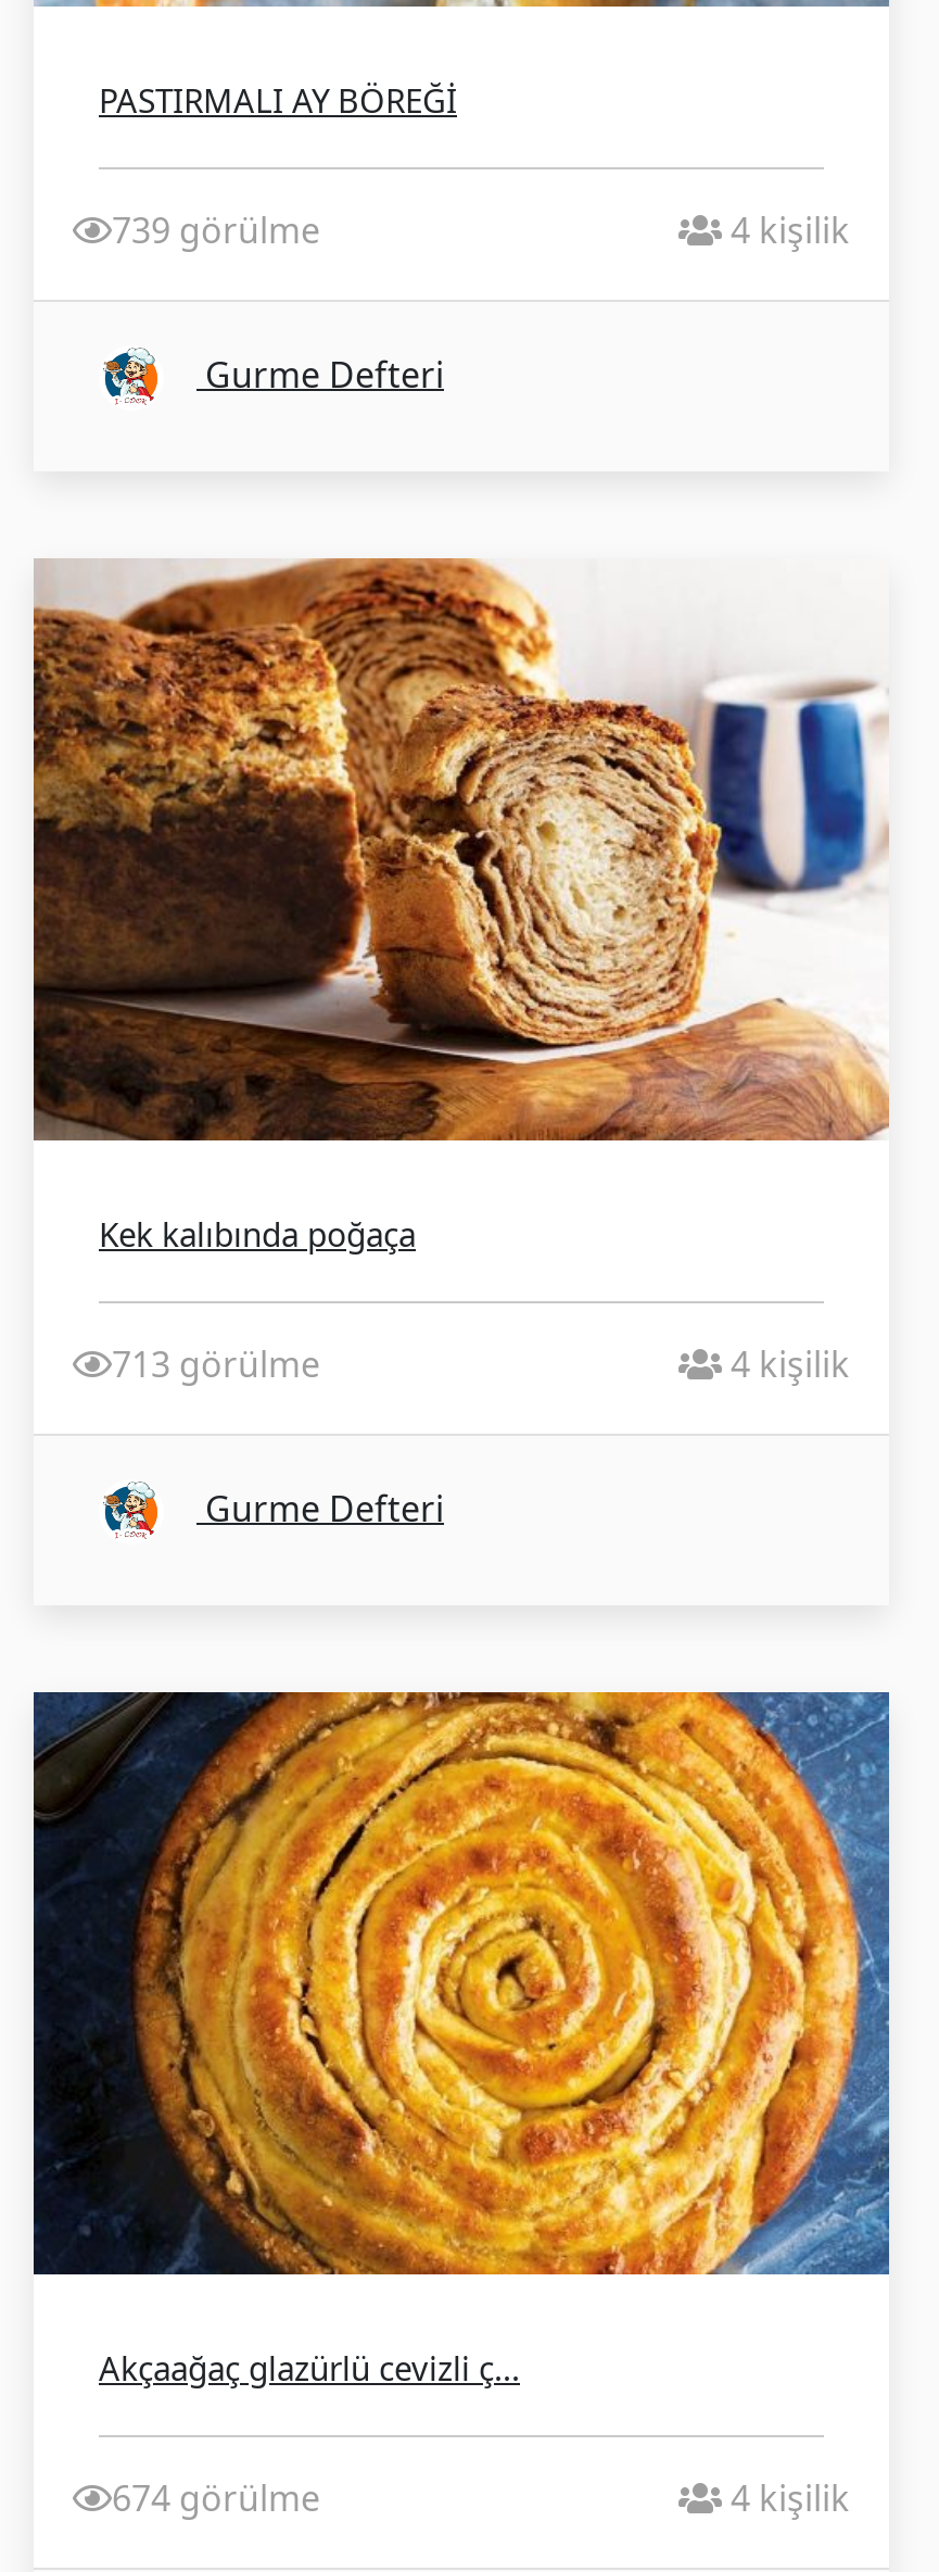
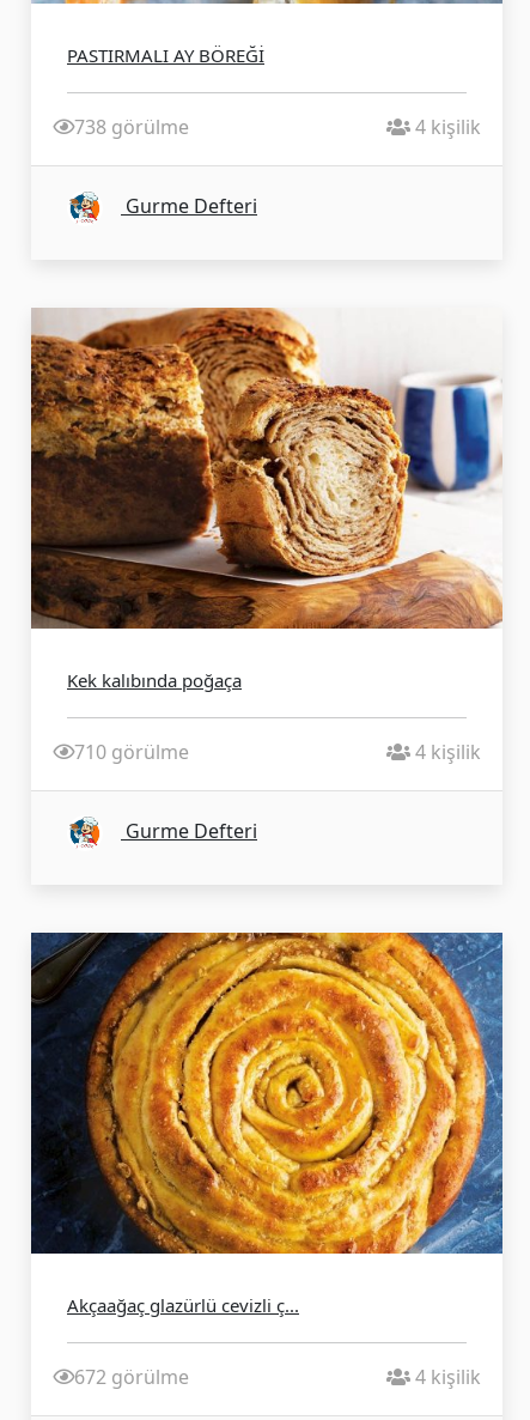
[112,206,320,254] 739 görülme -> [74,114,189,140] 738 görülme
[112,1340,320,1388] 713 görülme -> [74,739,189,765] 710 görülme
[112,2474,320,2522] 674 görülme -> [74,1364,189,1390] 672 görülme

